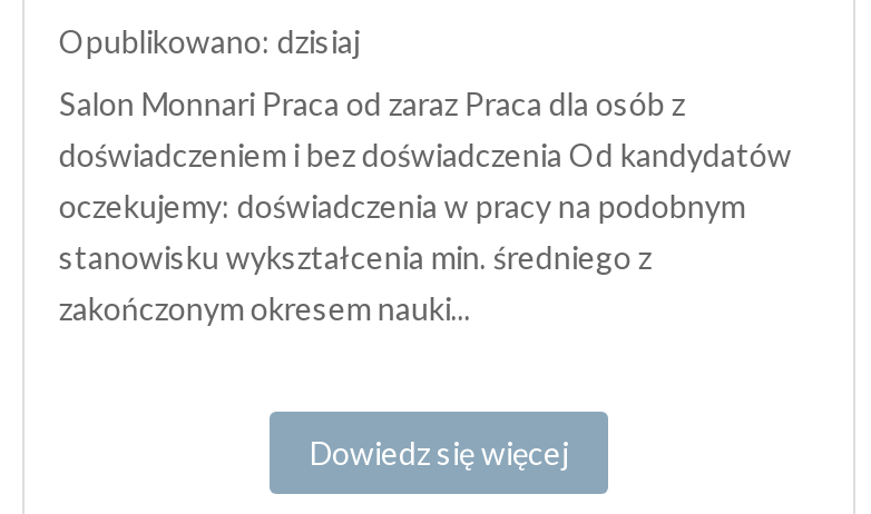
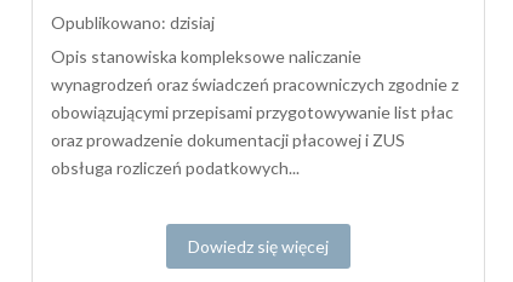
[59,85,792,328] Salon Monnari Praca od zaraz Praca dla osób z | doświadczeniem i bez doświadczenia Od kandydatów | oczekujemy: doświadczenia w pracy na podobnym | stanowisku wykształcenia min. średniego z | zakończonym okresem nauki... -> [51,46,459,178] Opis stanowiska kompleksowe naliczanie | wynagrodzeń oraz świadczeń pracowniczych zgodnie z | obowiązującymi przepisami przygotowywanie list płac | oraz prowadzenie dokumentacji płacowej i ZUS | obsługa rozliczeń podatkowych...

